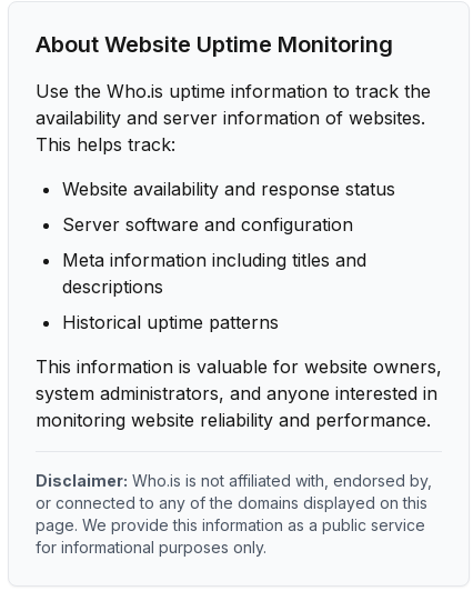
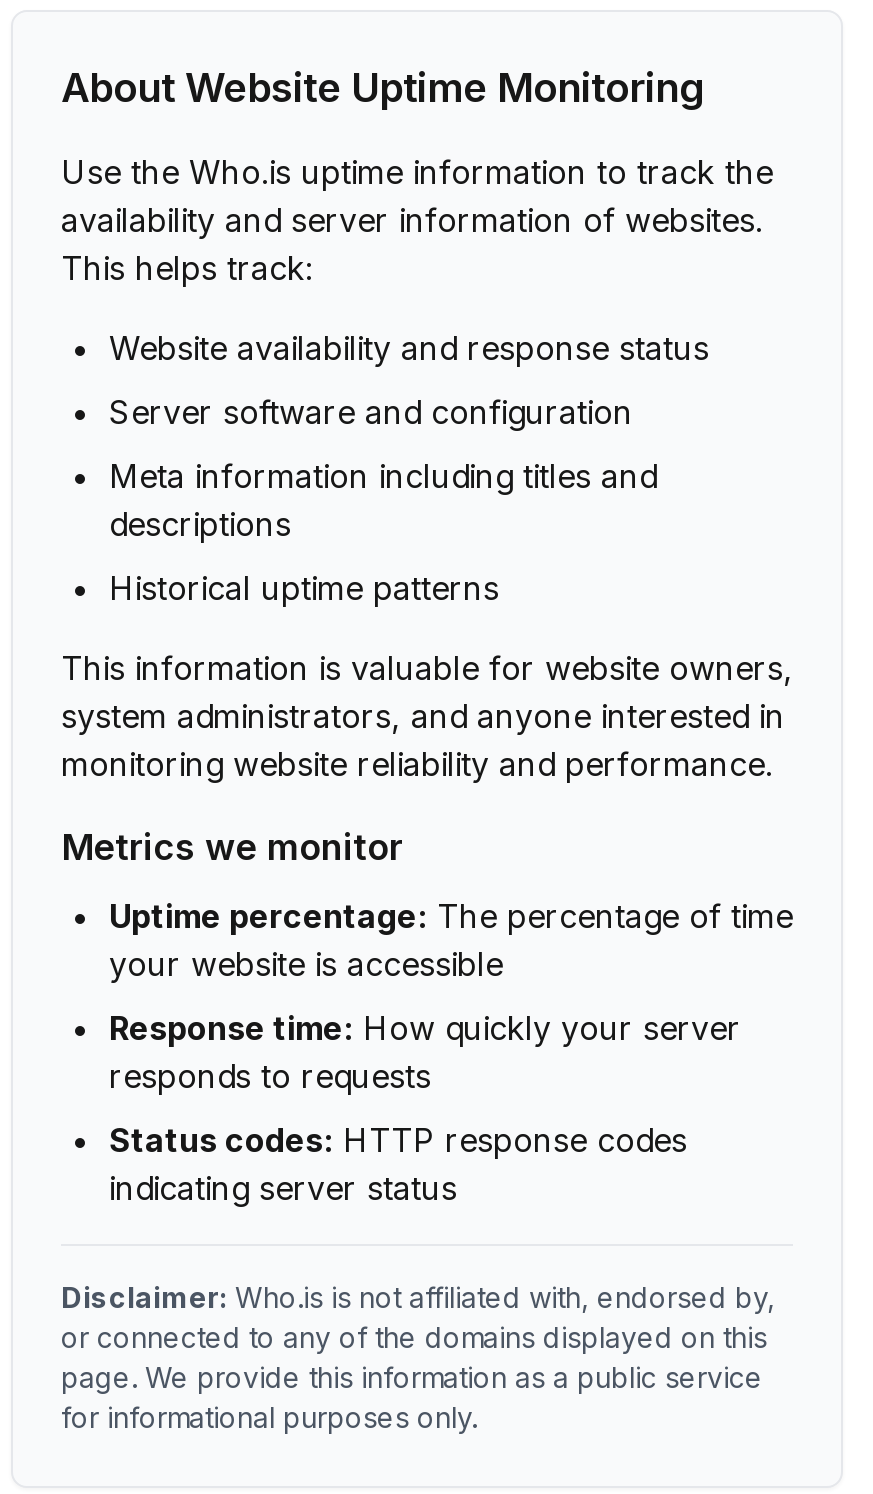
none -> [61,826,793,1208] Metrics we monitor | Uptime percentage: The percentage of time | your website is accessible | Response time: How quickly your server | responds to requests | Status codes: HTTP response codes | indicating server status

